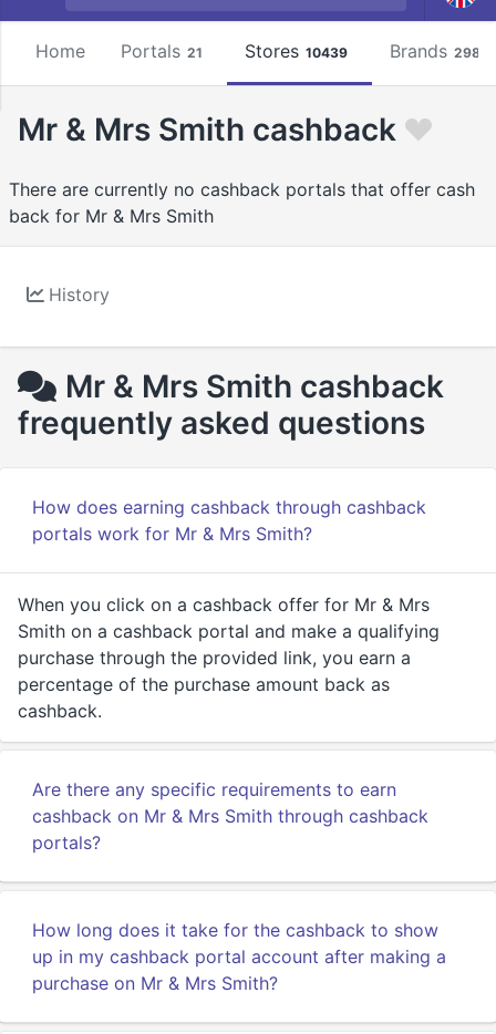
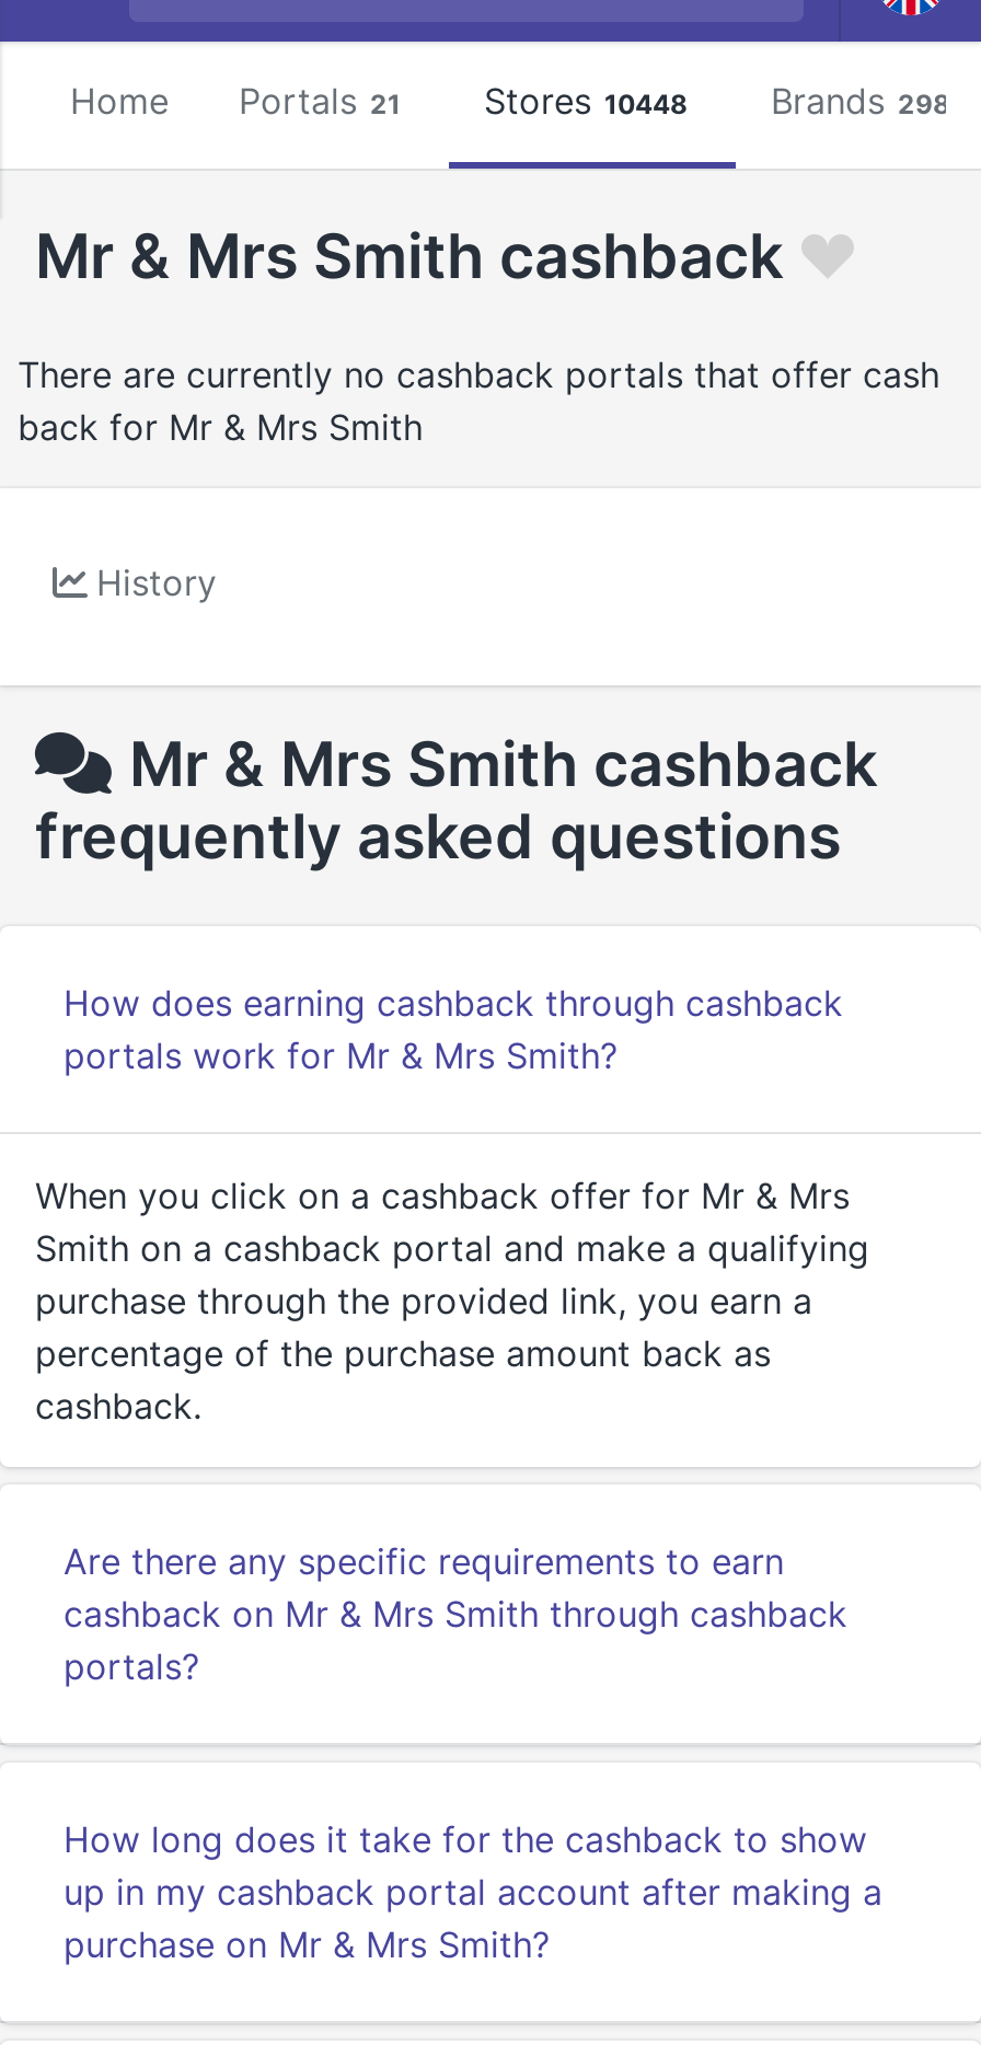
[245,40,348,62] Stores 10439 -> [484,79,688,123] Stores 10448

